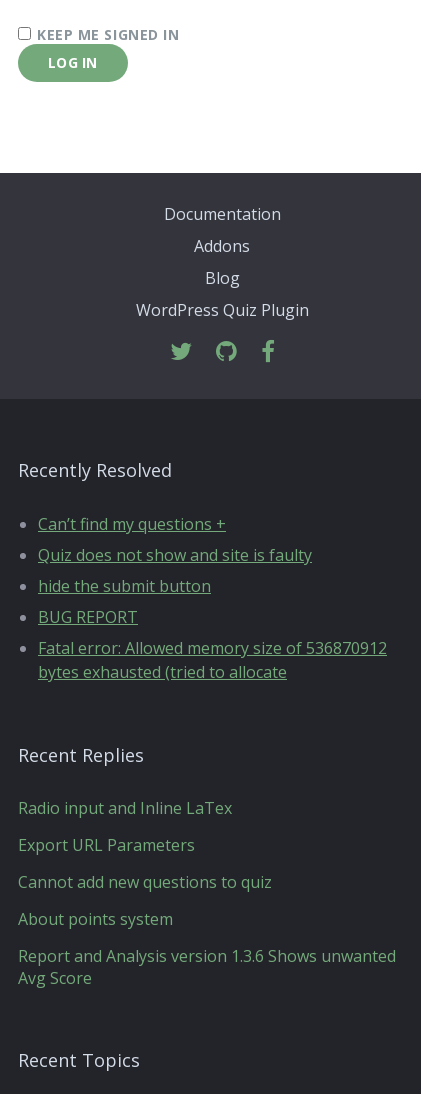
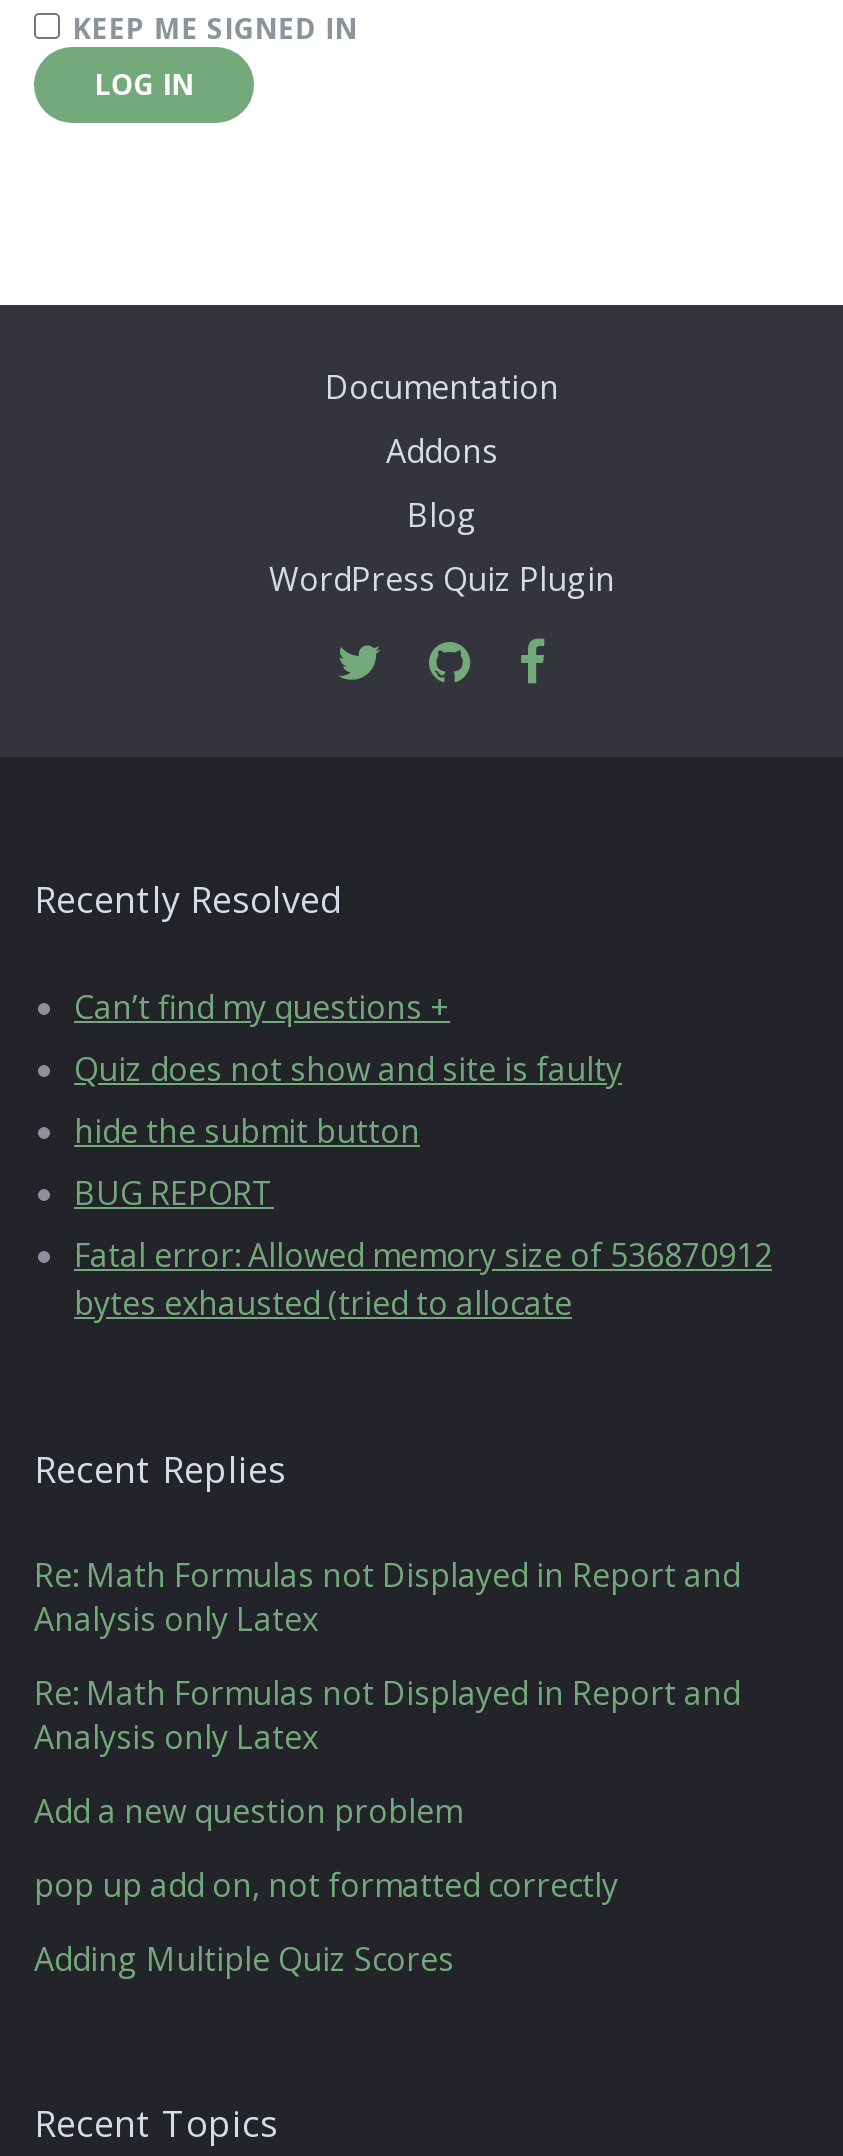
[18,797,232,819] Radio input and Inline LaTex -> [34,1553,740,1641] Re: Math Formulas not Displayed in Report and | Analysis only Latex
[18,834,195,856] Export URL Parameters -> [34,1671,740,1759] Re: Math Formulas not Displayed in Report and | Analysis only Latex
[18,871,272,893] Cannot add new questions to quiz -> [34,1789,462,1833] Add a new question problem
[18,908,173,930] About points system -> [34,1863,618,1907] pop up add on, not formatted correctly
[18,945,396,989] Report and Analysis version 1.3.6 Shows unwanted | Avg Score -> [34,1937,454,1981] Adding Multiple Quiz Scores

